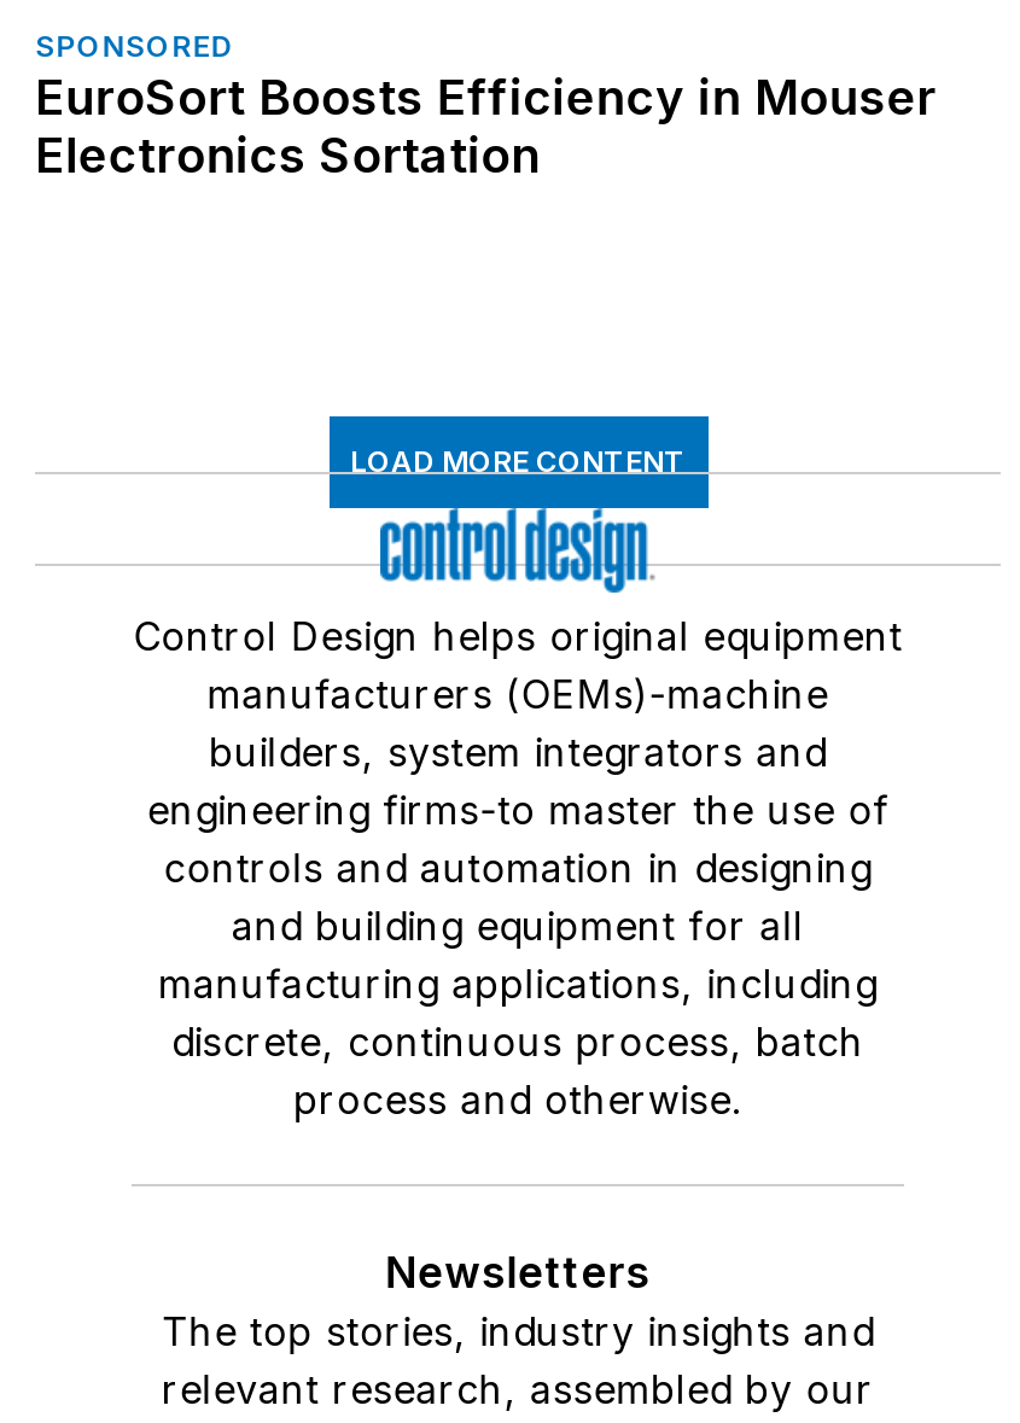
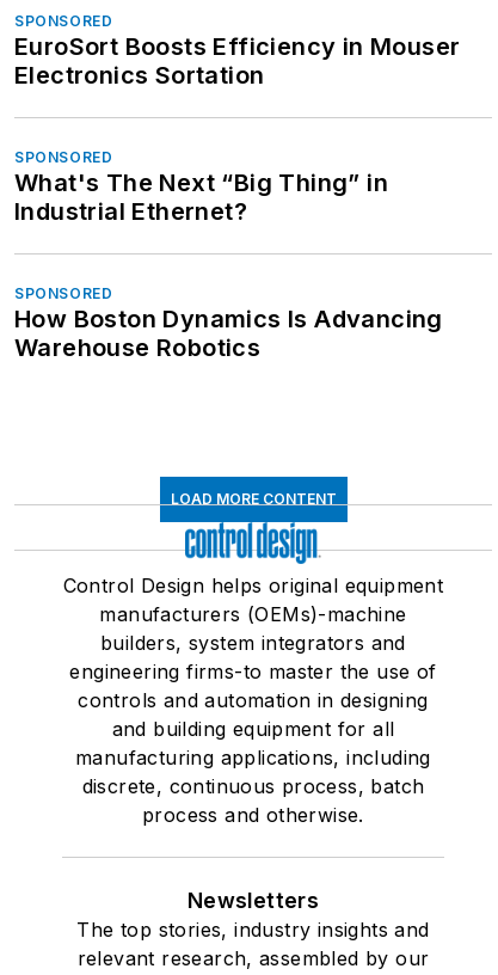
none -> [14,149,443,363] SPONSORED | What's The Next “Big Thing” in | Industrial Ethernet? | SPONSORED | How Boston Dynamics Is Advancing | Warehouse Robotics

